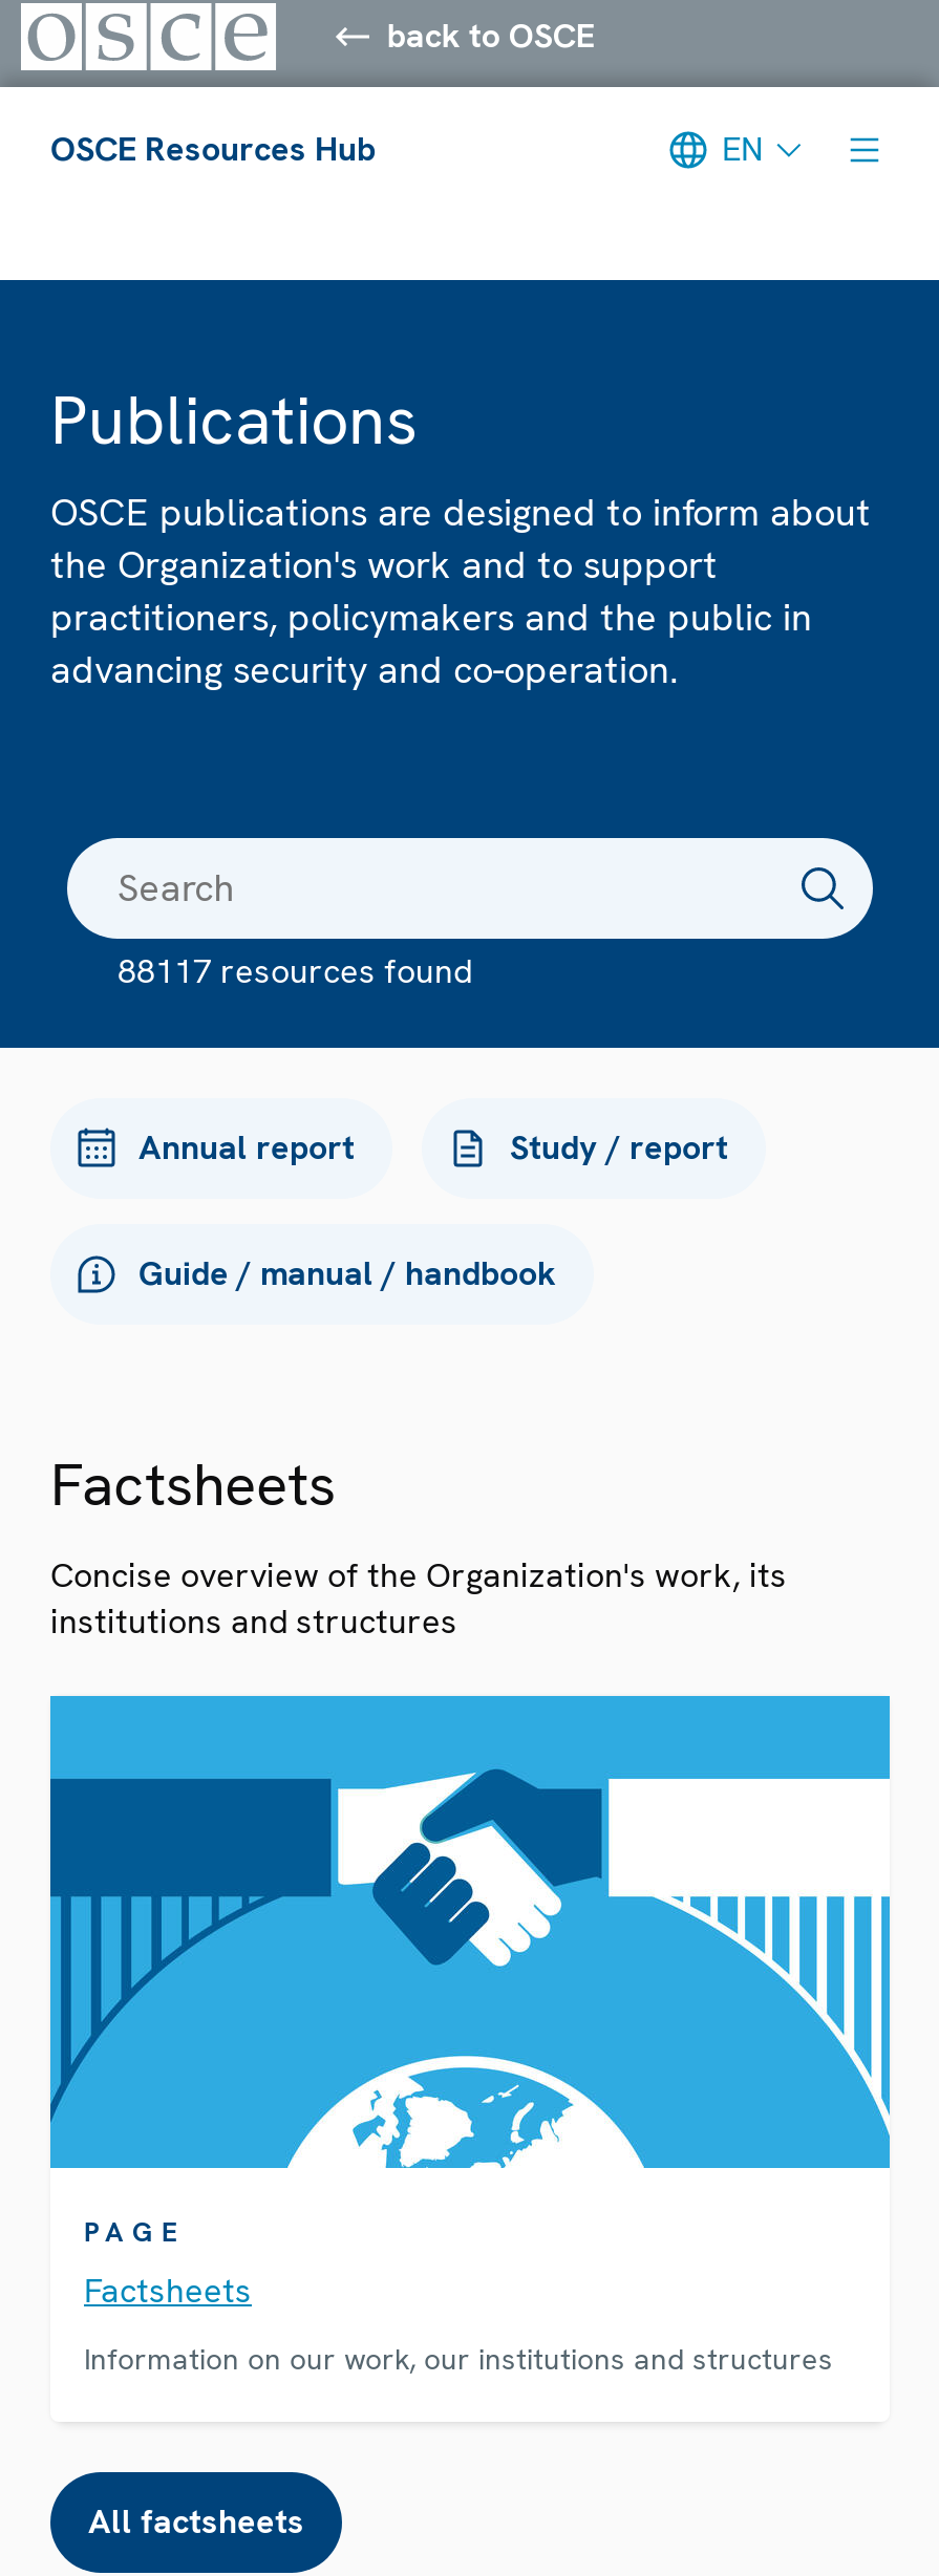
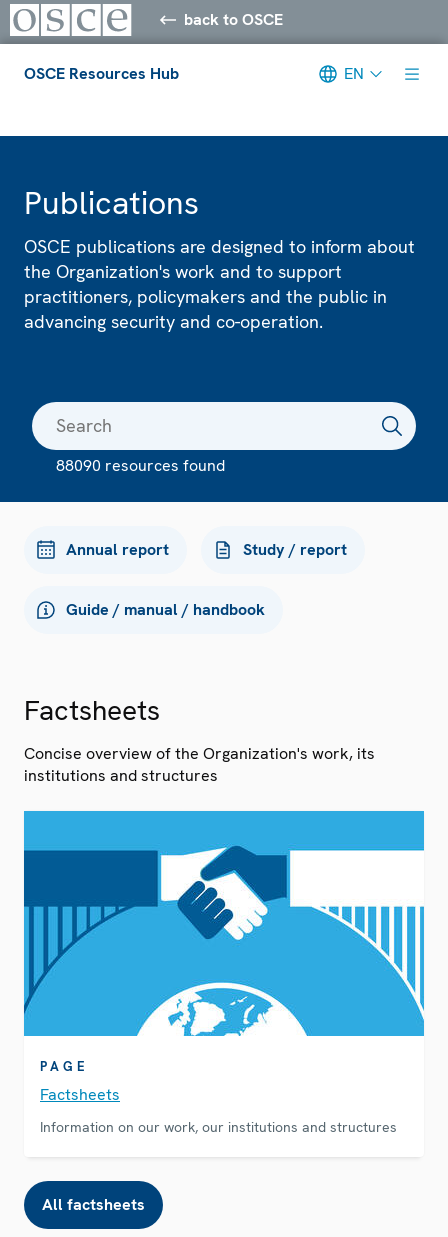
[118,948,472,992] 88117 resources found -> [56,455,225,476] 88090 resources found

